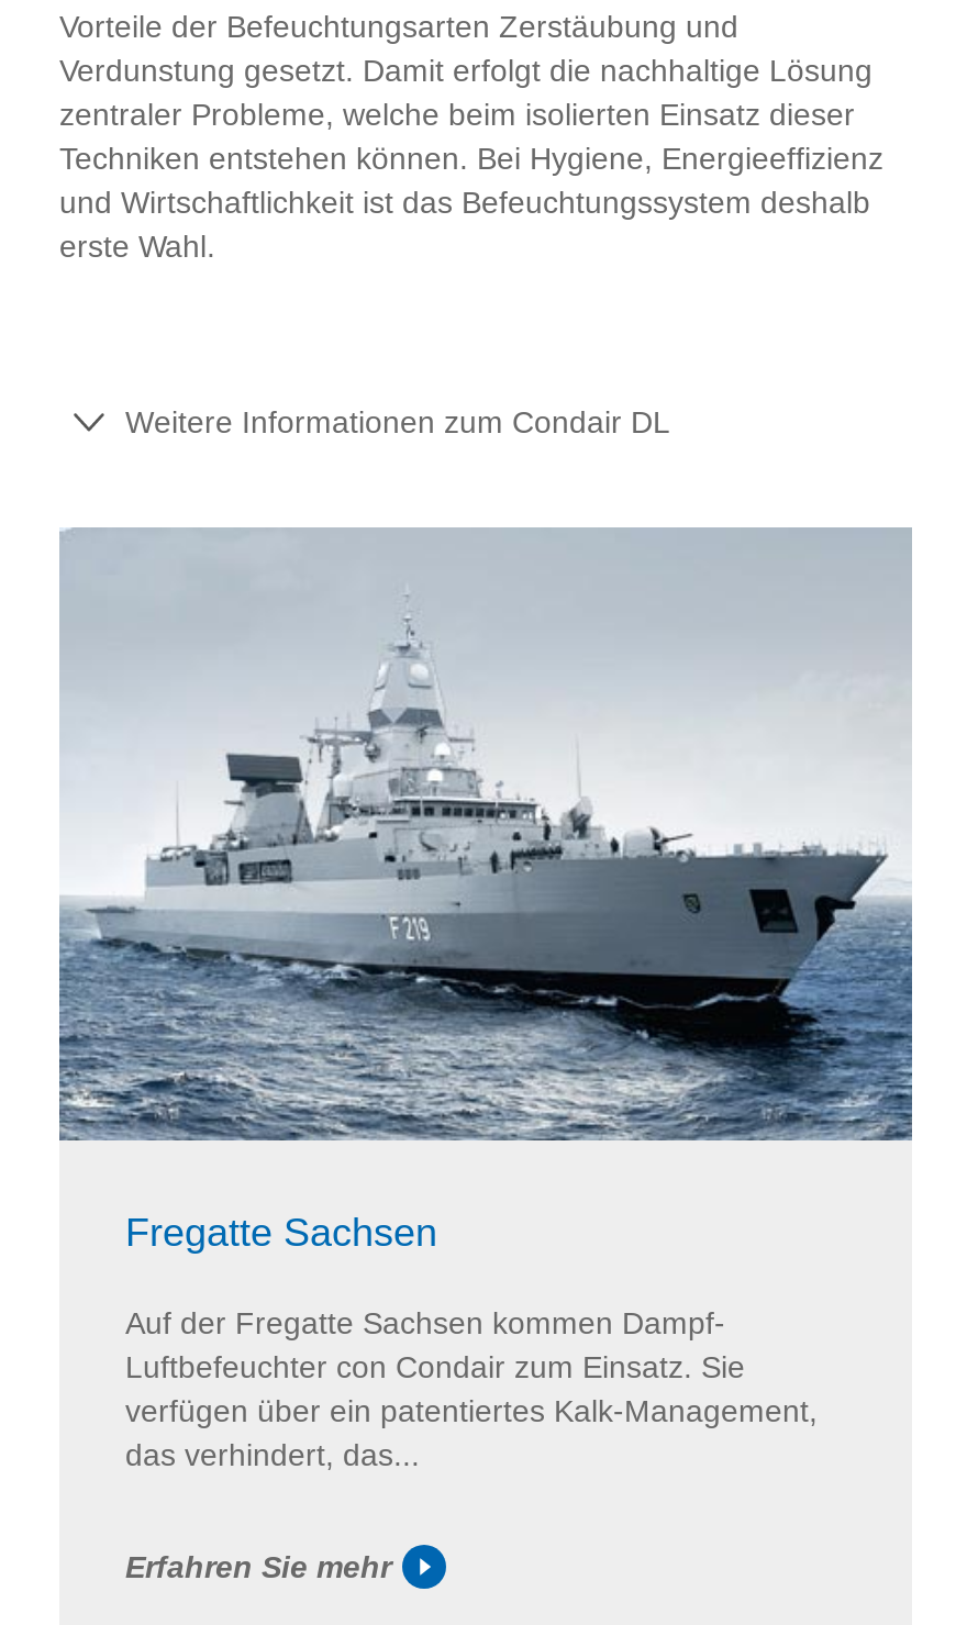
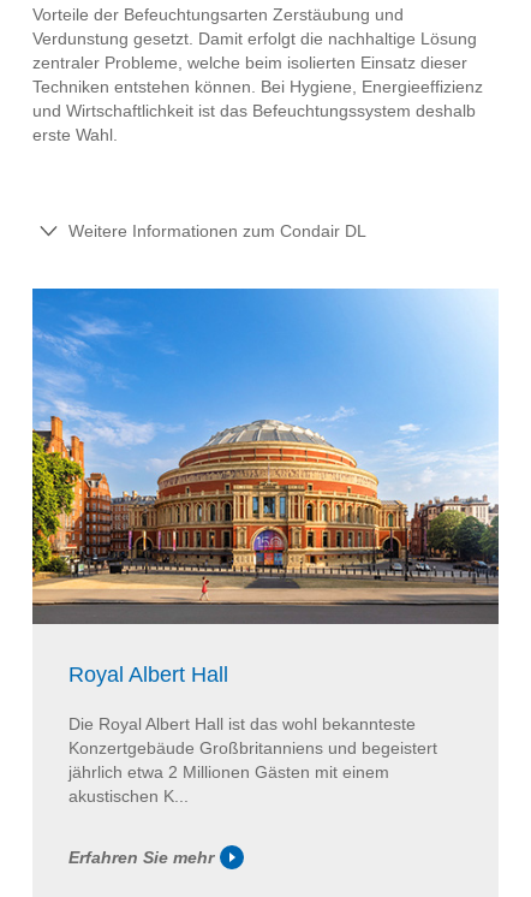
[57,527,914,1256] [image] | Fregatte Sachsen -> [31,287,500,687] [image] | Royal Albert Hall
[125,1306,818,1473] Auf der Fregatte Sachsen kommen Dampf- | Luftbefeuchter con Condair zum Einsatz. Sie | verfügen über ein patentiertes Kalk-Management, | das verhindert, das... -> [68,715,437,806] Die Royal Albert Hall ist das wohl bekannteste | Konzertgebäude Großbritanniens und begeistert | jährlich etwa 2 Millionen Gästen mit einem | akustischen K...

